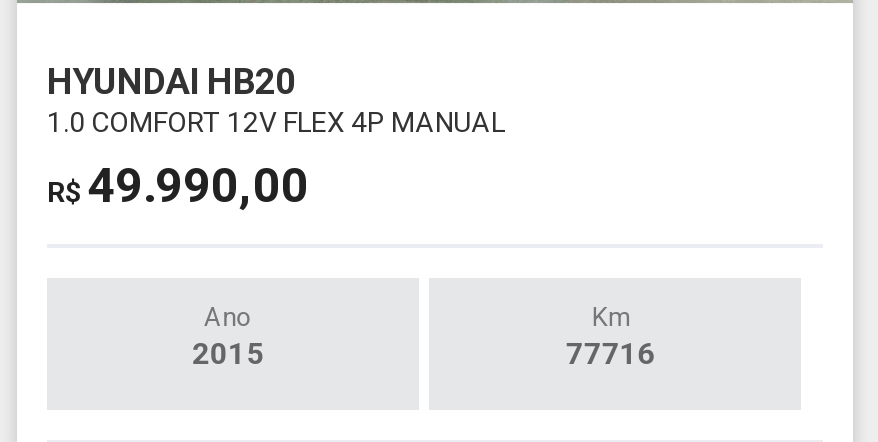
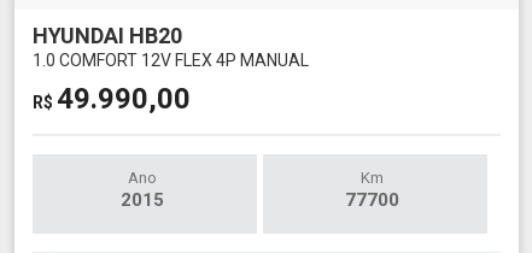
[566,336,656,372] 77716 -> [345,189,400,211] 77700

